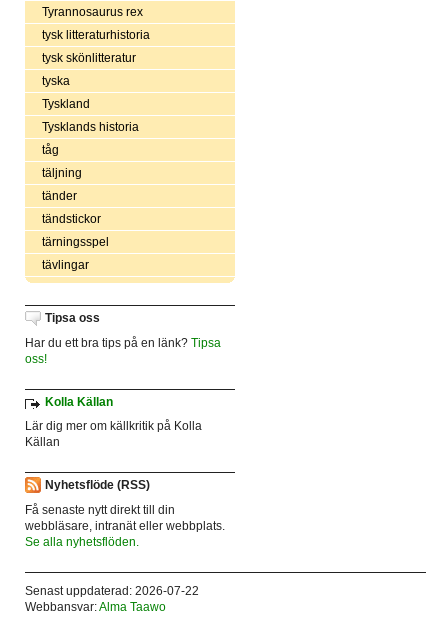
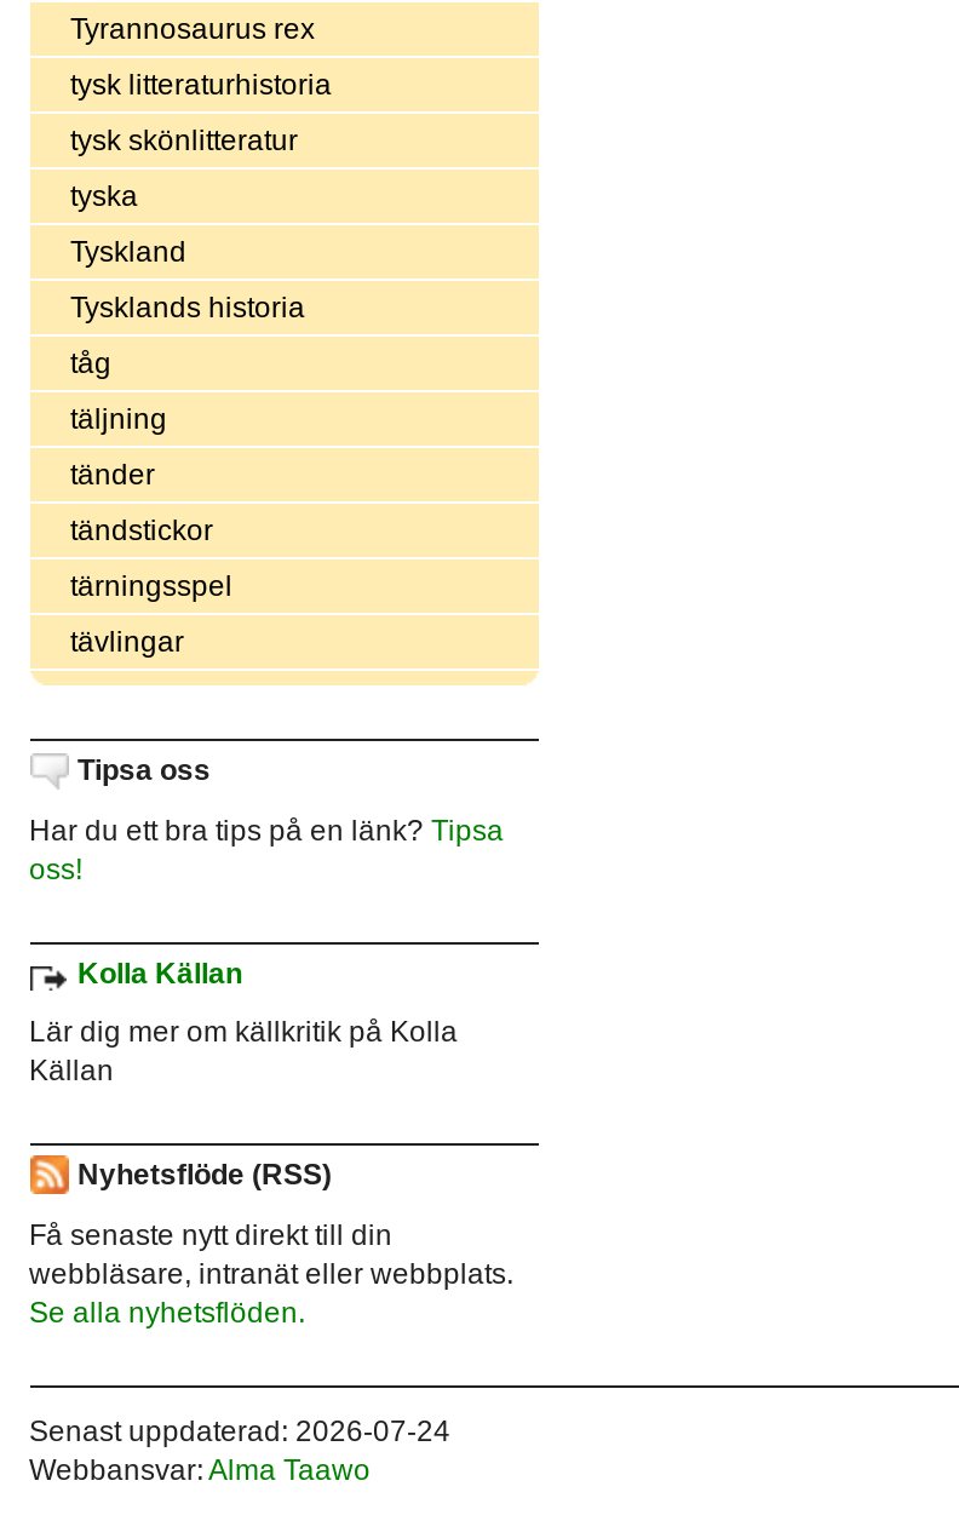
[24,584,198,598] Senast uppdaterad: 2026-07-22 -> [29,1414,450,1448] Senast uppdaterad: 2026-07-24

